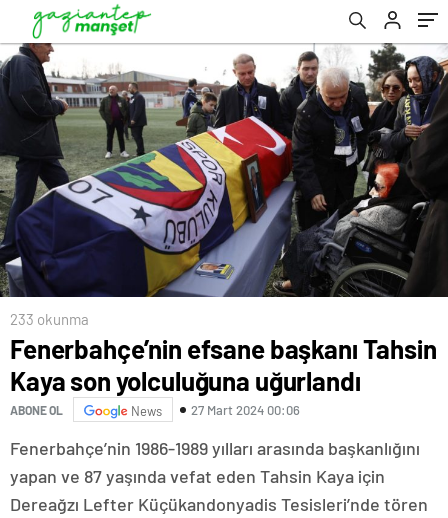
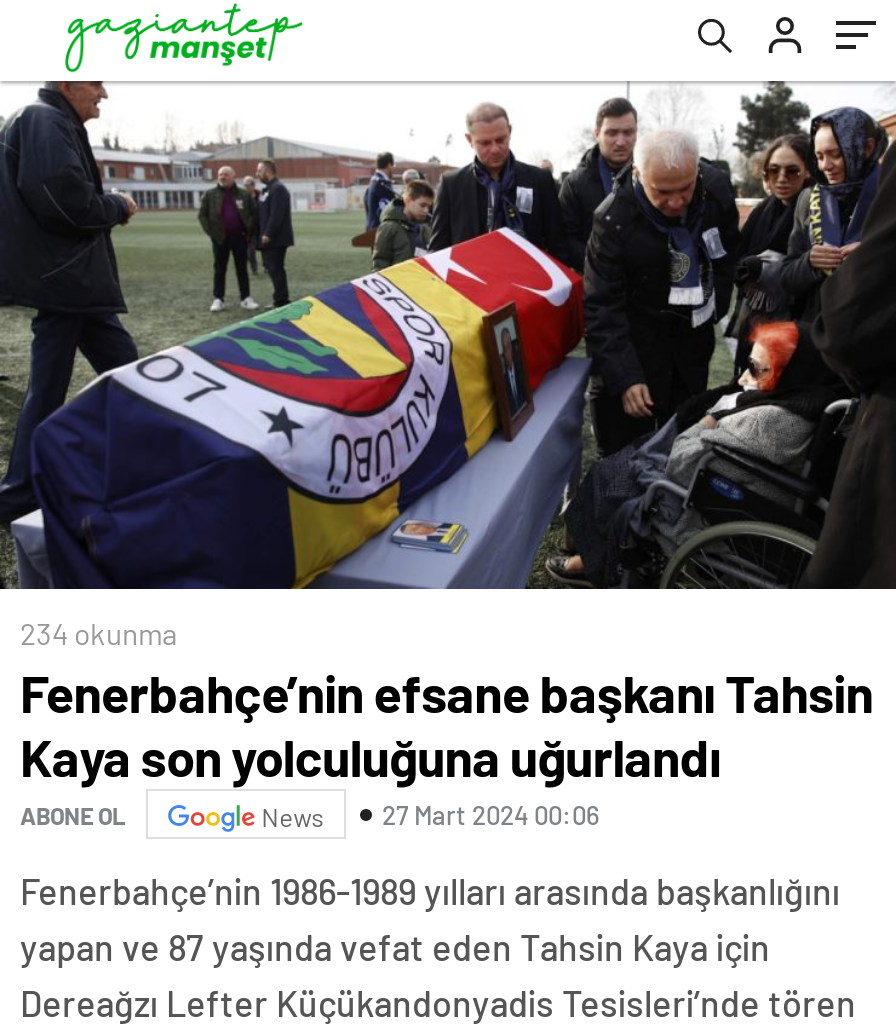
[10,310,89,328] 233 okunma -> [20,616,178,652] 234 okunma

